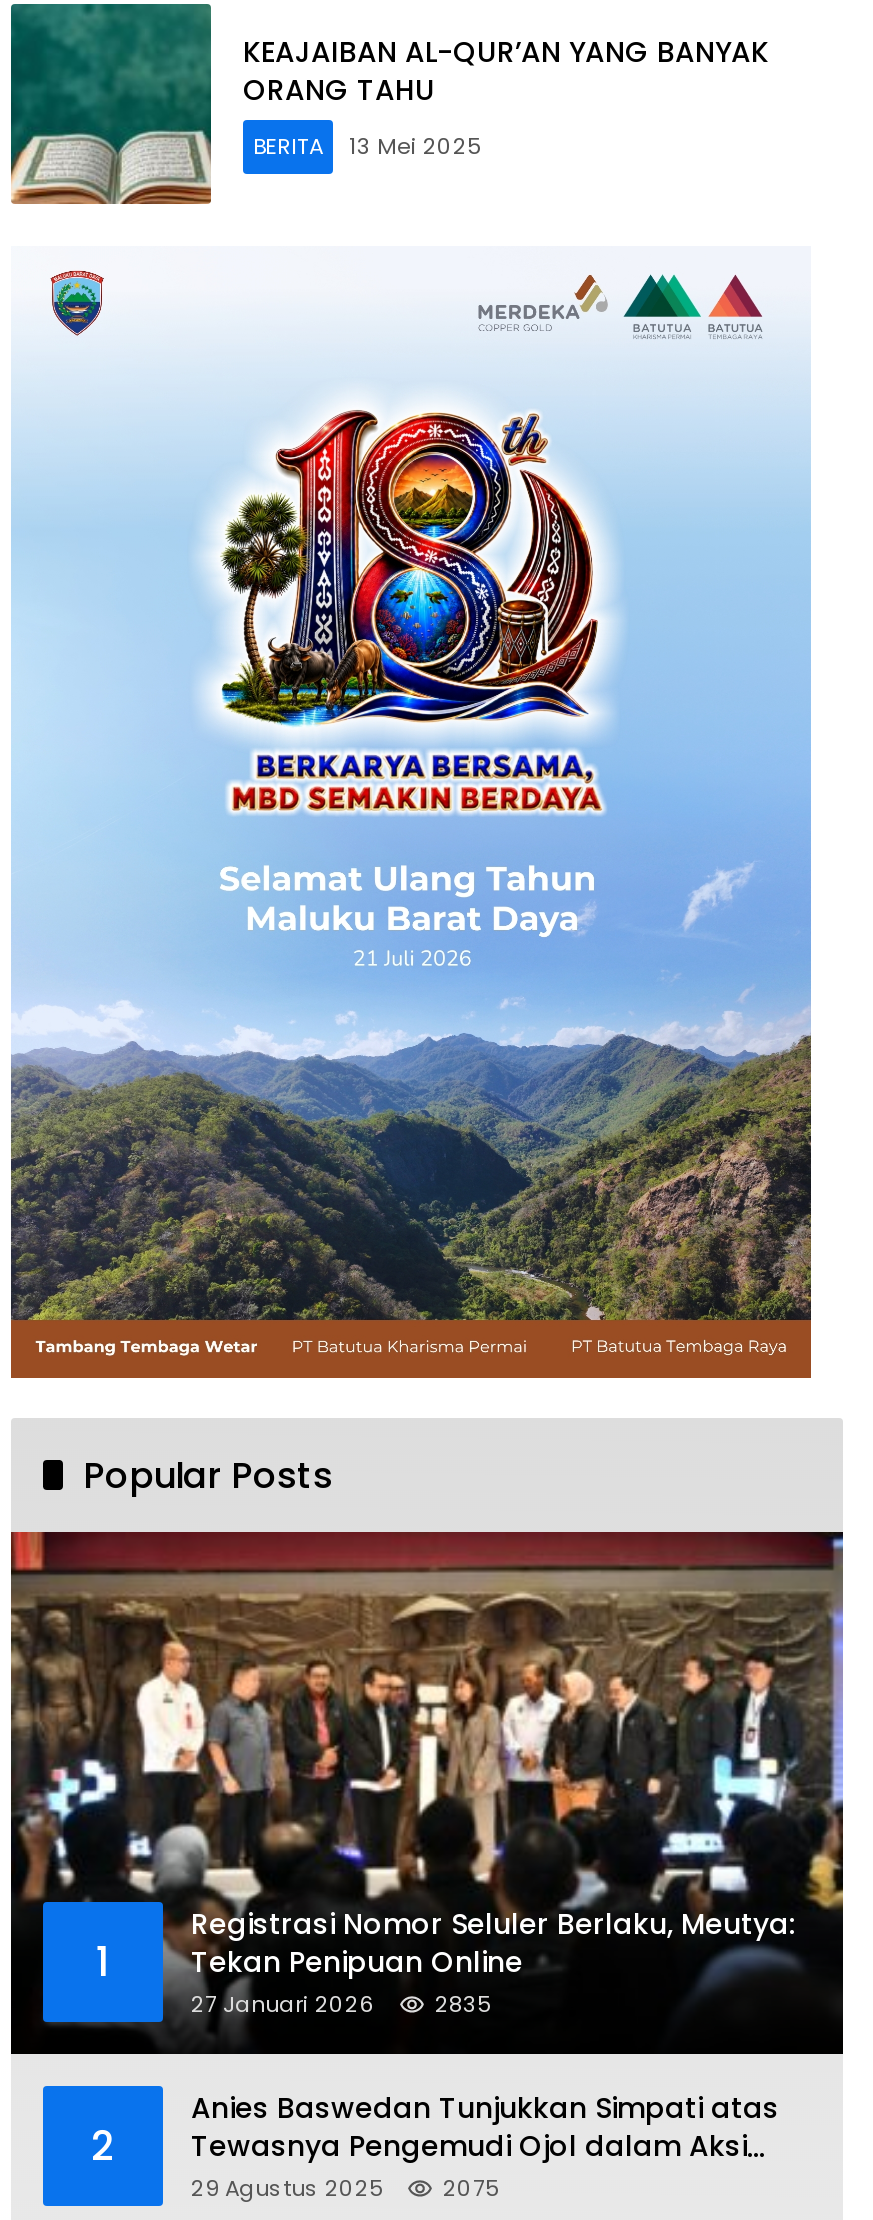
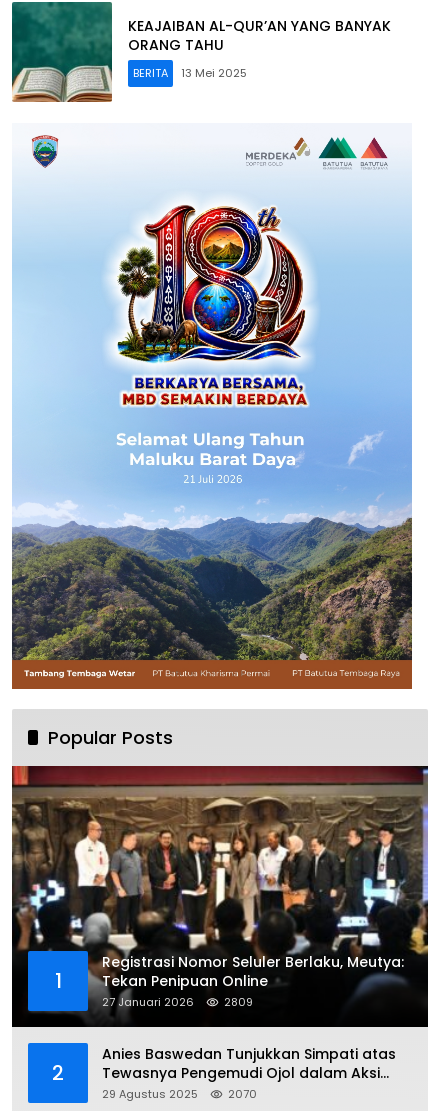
[191,1989,491,2021] 27 Januari 2026 2835 -> [102,994,253,1010] 27 Januari 2026 2809
[443,2173,499,2205] 2075 -> [228,1086,257,1102] 2070

